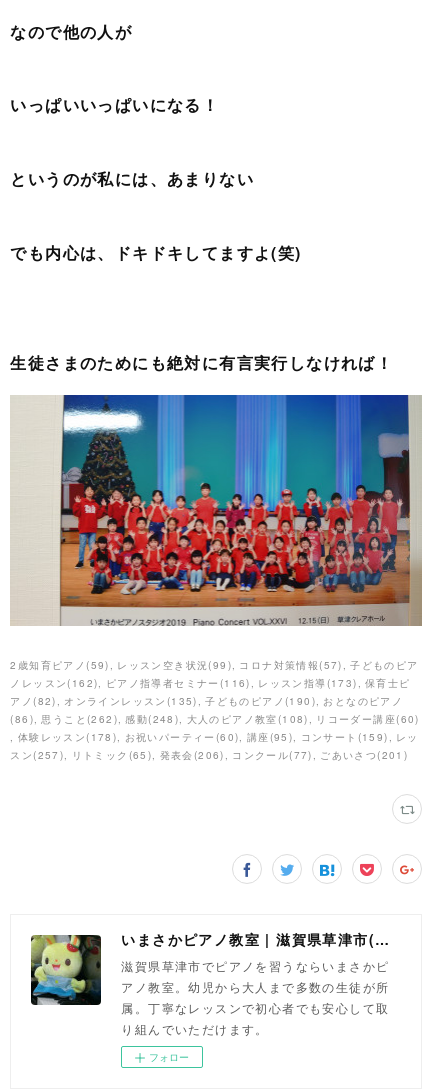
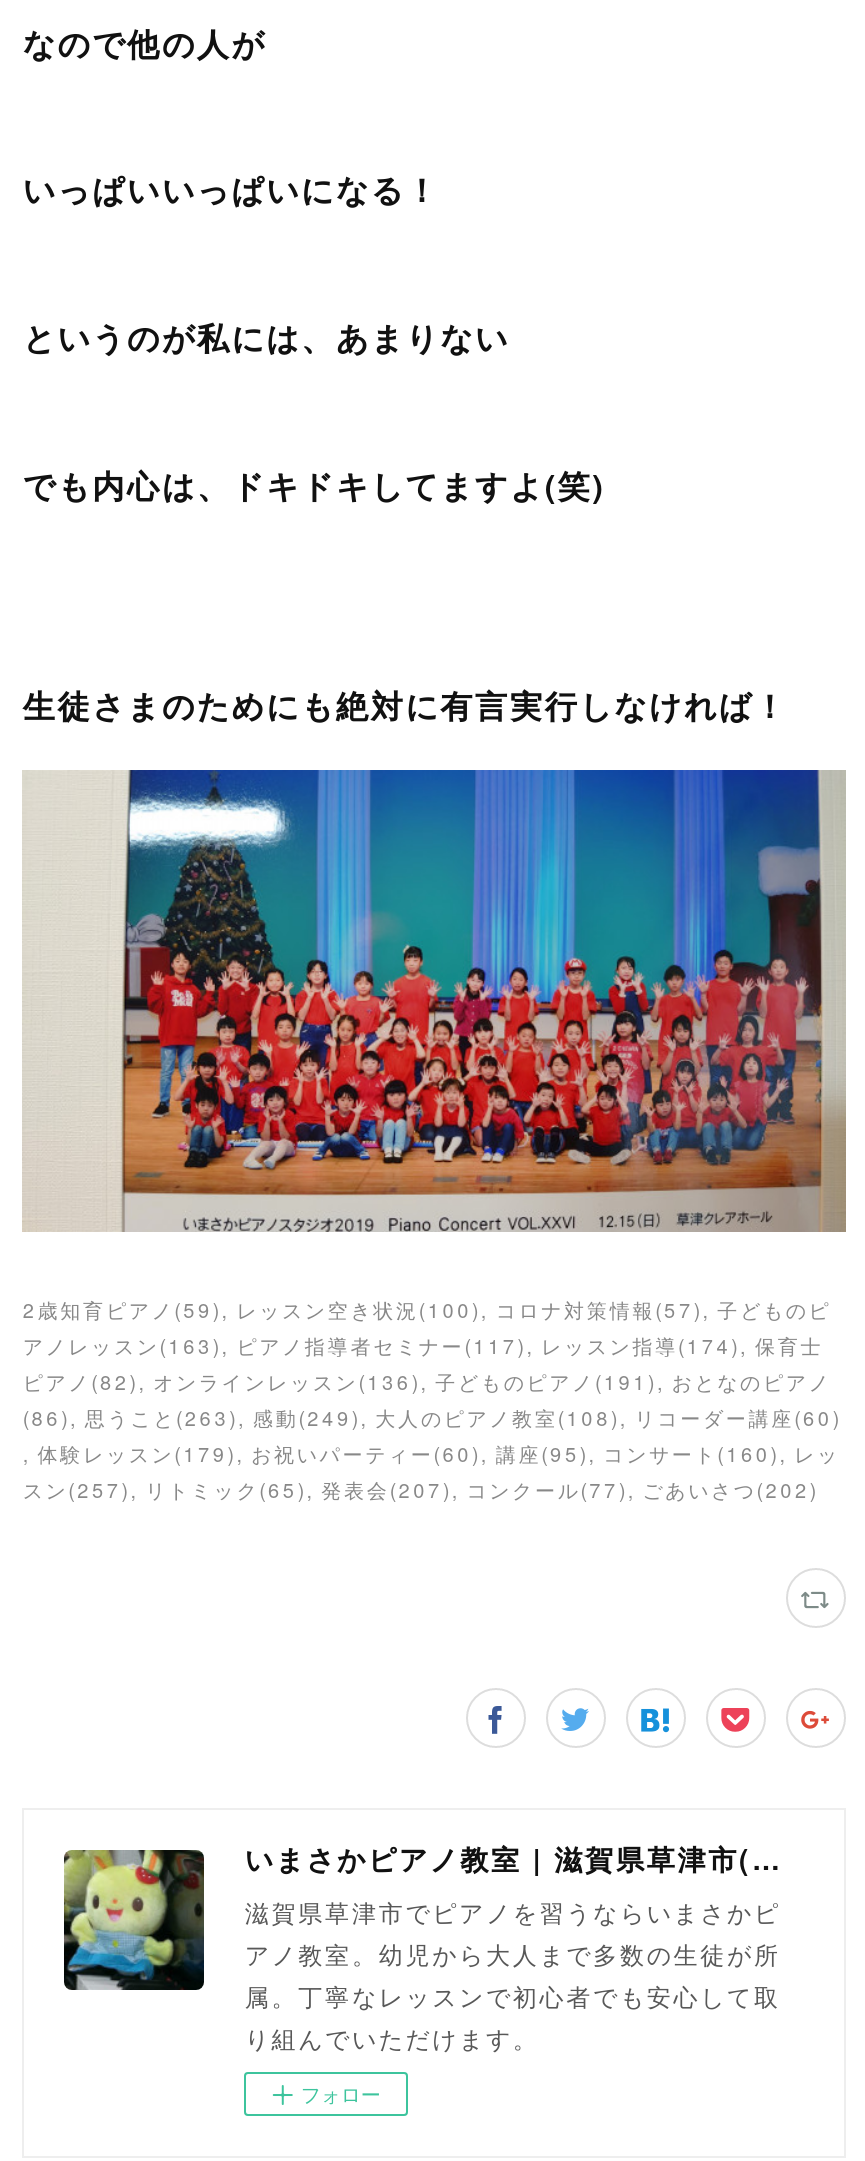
[10,658,420,762] 2歳知育ピアノ(59) レッスン空き状況(99) コロナ対策情報(57) 子どものピア | ノレッスン(162) ピアノ指導者セミナー(116) レッスン指導(173) 保育士ピ | アノ(82) オンラインレッスン(135) 子どものピアノ(190) おとなのピアノ | (86) 思うこと(262) 感動(248) 大人のピアノ教室(108) リコーダー講座(60) | 体験レッスン(178) お祝いパーティー(60) 講座(95) コンサート(159) レッ | スン(257) リトミック(65) 発表会(206) コンクール(77) ごあいさつ(201) -> [23,1296,841,1504] 2歳知育ピアノ(59) レッスン空き状況(100) コロナ対策情報(57) 子どものピ | アノレッスン(163) ピアノ指導者セミナー(117) レッスン指導(174) 保育士 | ピアノ(82) オンラインレッスン(136) 子どものピアノ(191) おとなのピアノ | (86) 思うこと(263) 感動(249) 大人のピアノ教室(108) リコーダー講座(60) | 体験レッスン(179) お祝いパーティー(60) 講座(95) コンサート(160) レッ | スン(257) リトミック(65) 発表会(207) コンクール(77) ごあいさつ(202)

